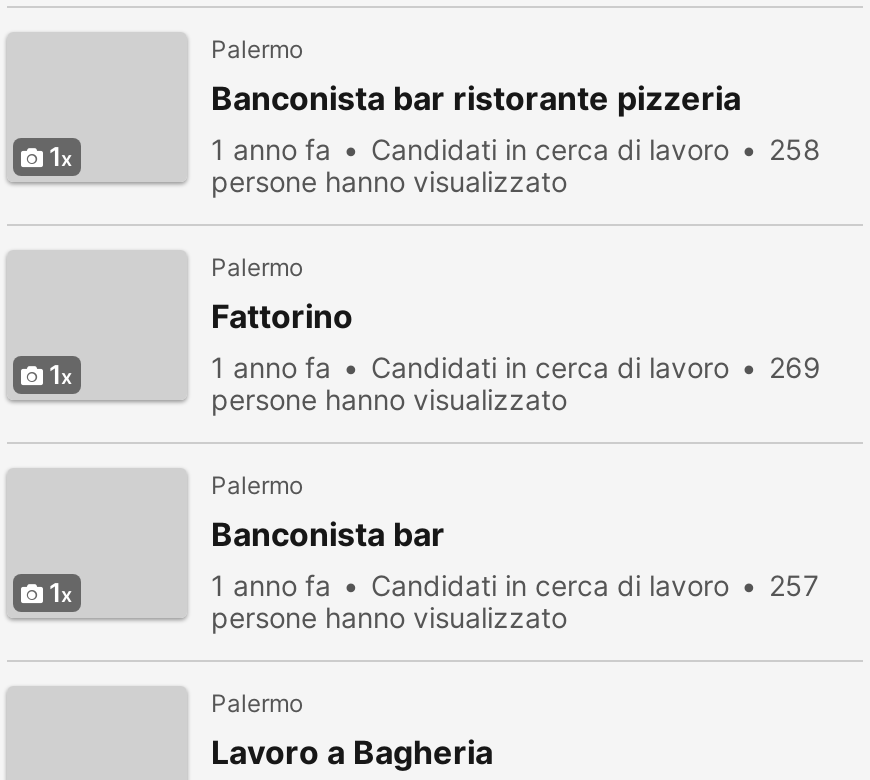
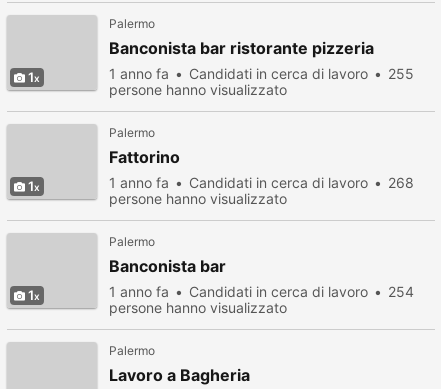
[211,132,821,166] 1 anno fa Candidati in cerca di lavoro 258 -> [109,65,414,82] 1 anno fa Candidati in cerca di lavoro 255
[211,350,821,384] 1 anno fa Candidati in cerca di lavoro 269 -> [109,174,414,191] 1 anno fa Candidati in cerca di lavoro 268
[211,568,819,602] 1 anno fa Candidati in cerca di lavoro 257 -> [109,283,414,300] 1 anno fa Candidati in cerca di lavoro 254

